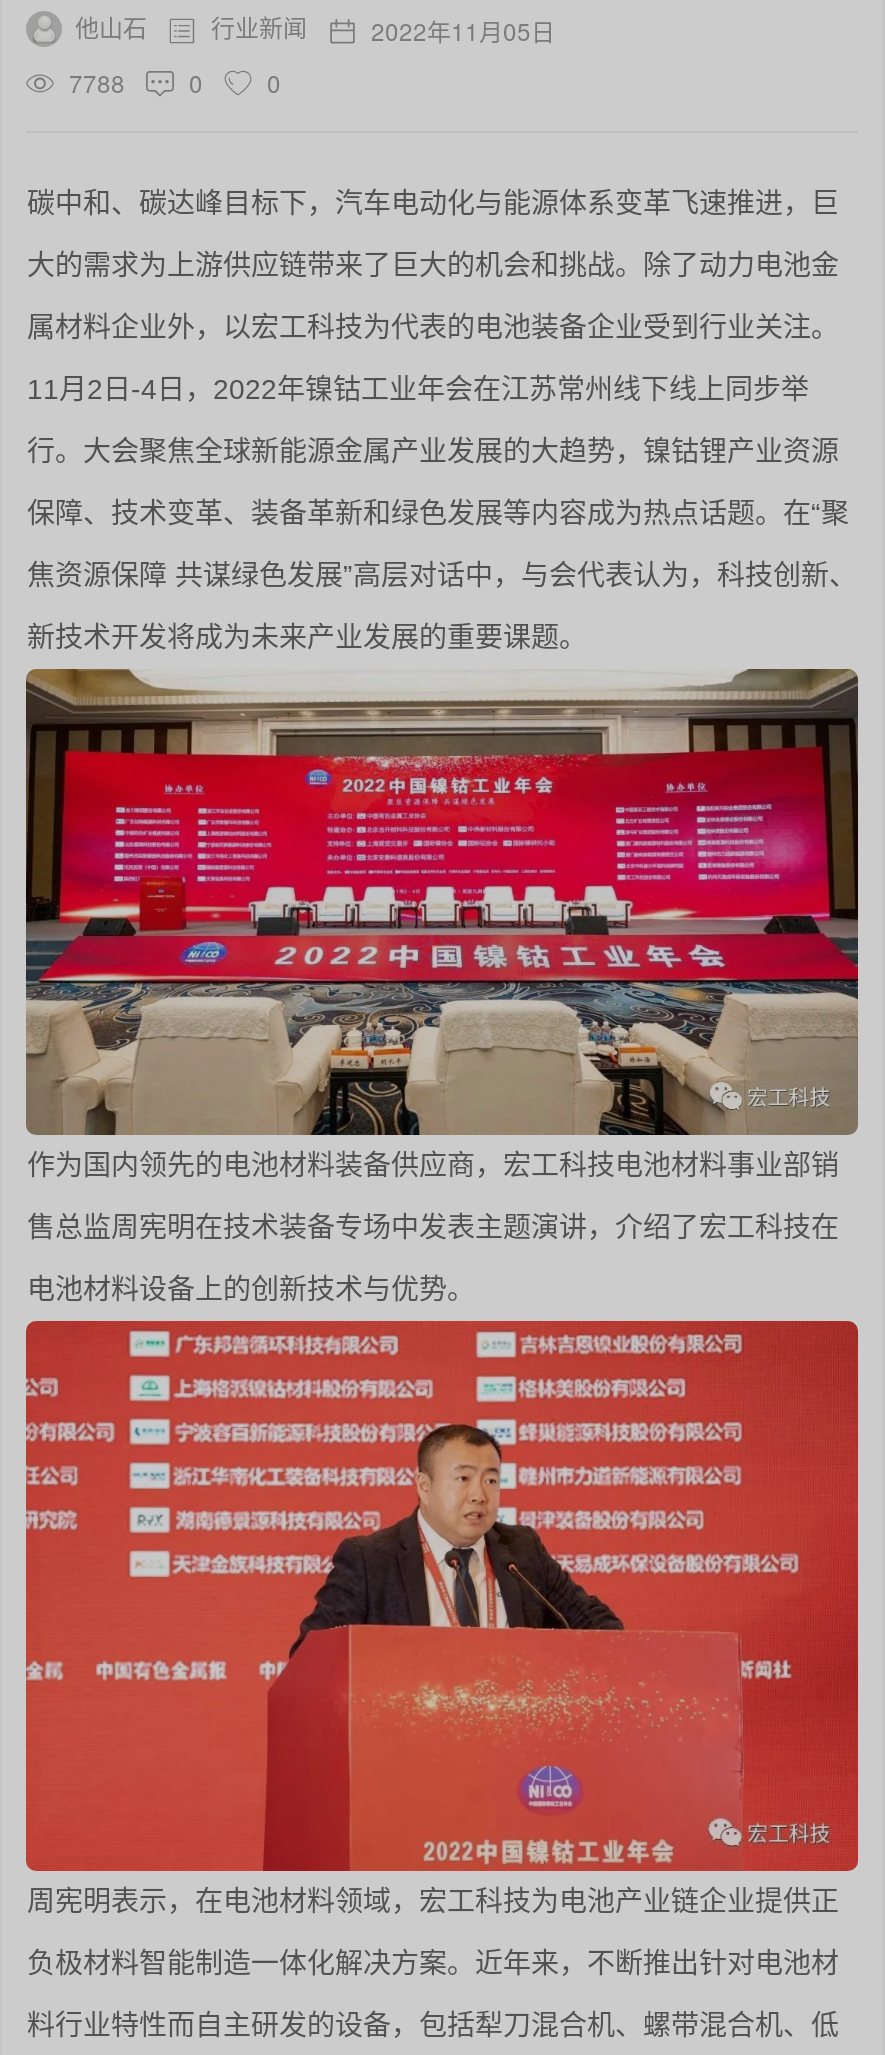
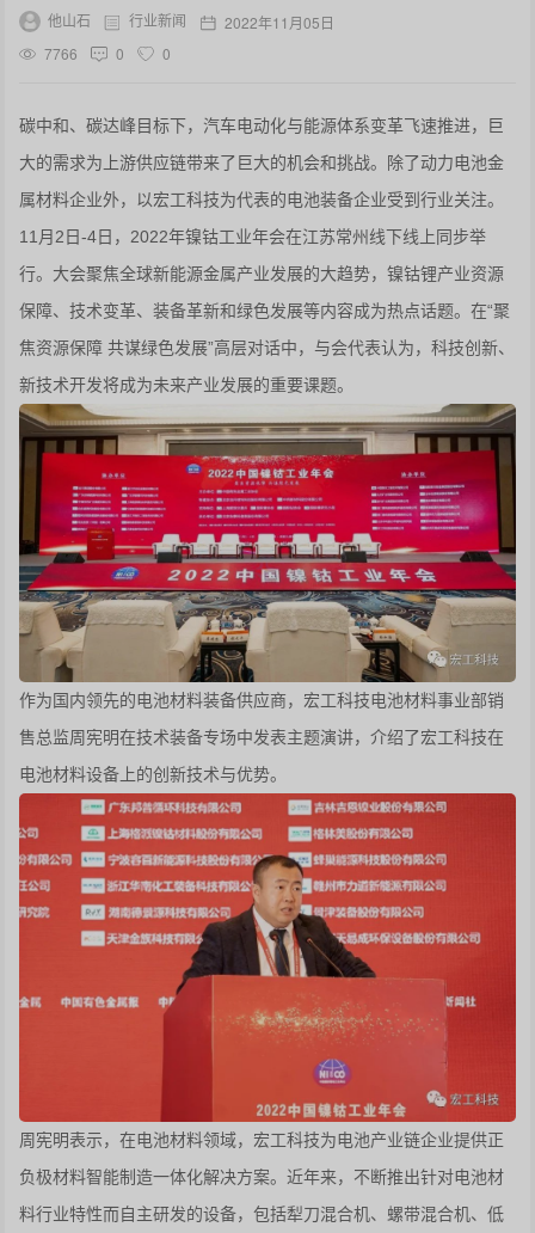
[69,64,281,98] 7788 0 0 -> [45,43,171,63] 7766 0 0

